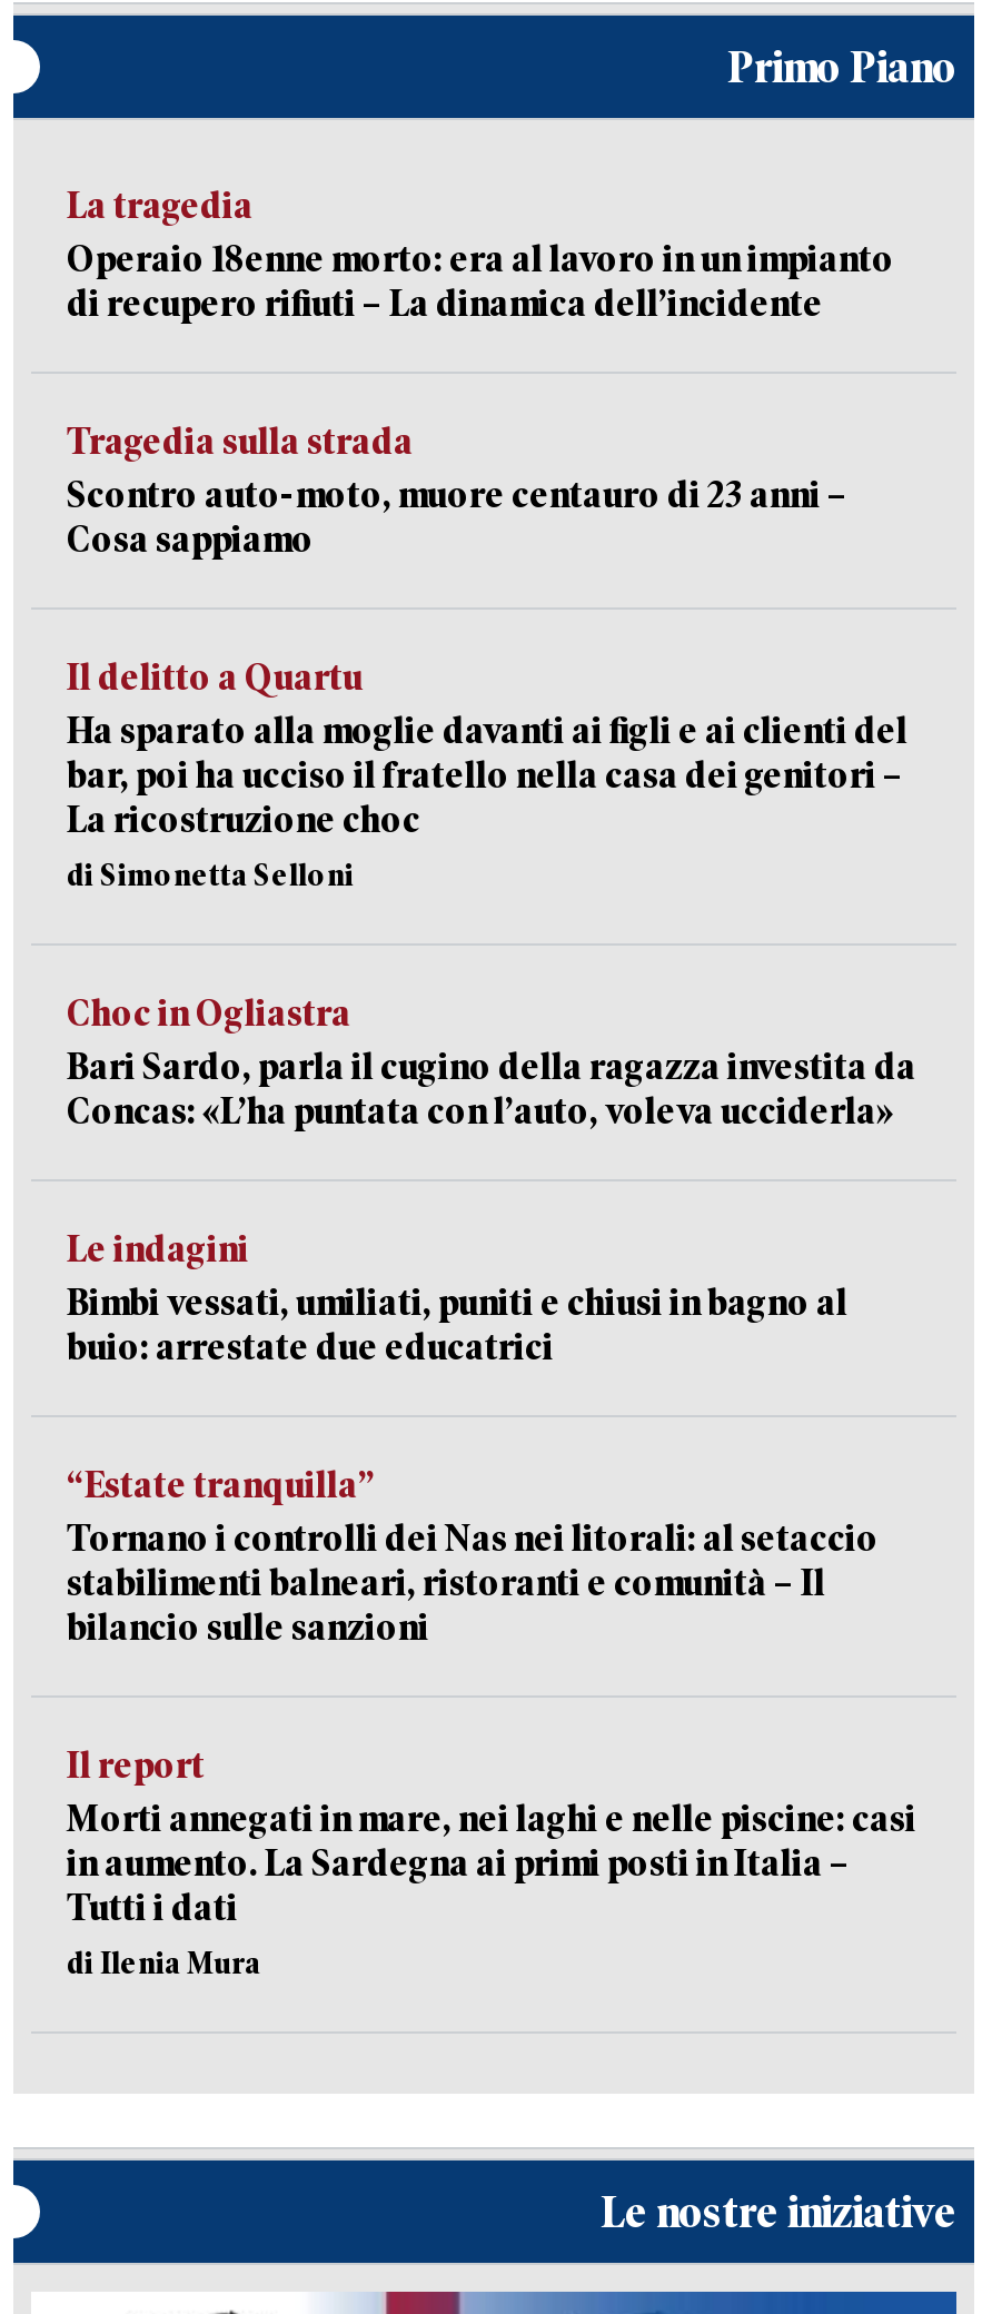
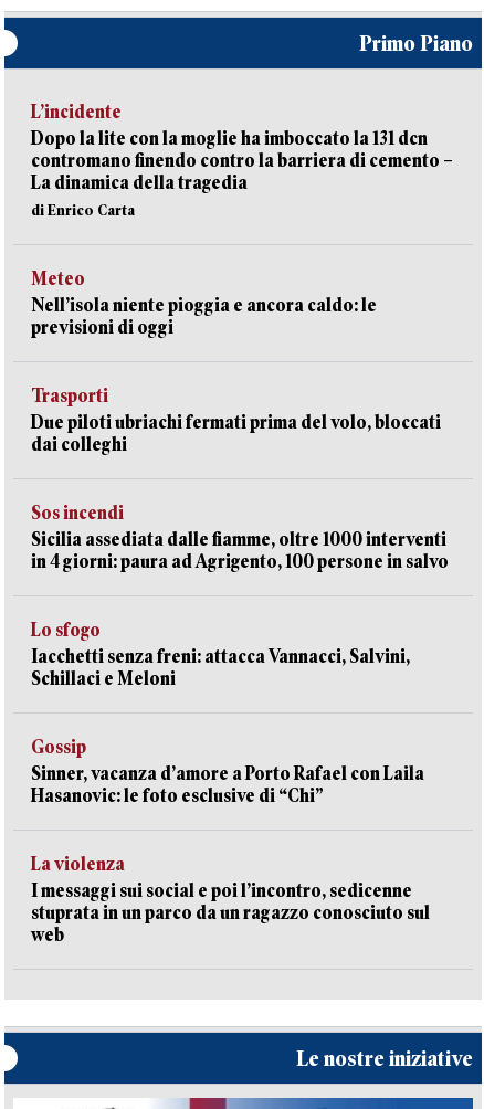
[67,185,894,325] La tragedia | Operaio 18enne morto: era al lavoro in un impianto | di recupero rifiuti – La dinamica dell’incidente -> [31,102,453,219] L’incidente | Dopo la lite con la moglie ha imboccato la 131 dcn | contromano finendo contro la barriera di cemento – | La dinamica della tragedia | di Enrico Carta
[67,421,847,561] Tragedia sulla strada | Scontro auto-moto, muore centauro di 23 anni – | Cosa sappiamo -> [31,268,377,338] Meteo | Nell’isola niente pioggia e ancora caldo: le | previsioni di oggi
[67,656,907,892] Il delitto a Quartu | Ha sparato alla moglie davanti ai figli e ai clienti del | bar, poi ha ucciso il fratello nella casa dei genitori – | La ricostruzione choc | di Simonetta Selloni -> [31,385,441,455] Trasporti | Due piloti ubriachi fermati prima del volo, bloccati | dai colleghi
[67,992,916,1133] Choc in Ogliastra | Bari Sardo, parla il cugino della ragazza investita da | Concas: «L’ha puntata con l’auto, voleva ucciderla» -> [31,503,449,572] Sos incendi | Sicilia assediata dalle fiamme, oltre 1000 interventi | in 4 giorni: paura ad Agrigento, 100 persone in salvo
[67,1228,847,1368] Le indagini | Bimbi vessati, umiliati, puniti e chiusi in bagno al | buio: arrestate due educatrici -> [31,620,410,689] Lo sfogo | Iacchetti senza freni: attacca Vannacci, Salvini, | Schillaci e Meloni
[67,1464,879,1649] “Estate tranquilla” | Tornano i controlli dei Nas nei litorali: al setaccio | stabilimenti balneari, ristoranti e comunità – Il | bilancio sulle sanzioni -> [31,737,424,806] Gossip | Sinner, vacanza d’amore a Porto Rafael con Laila | Hasanovic: le foto esclusive di “Chi”
[67,1744,916,1980] Il report | Morti annegati in mare, nei laghi e nelle piscine: casi | in aumento. La Sardegna ai primi posti in Italia – | Tutti i dati | di Ilenia Mura -> [31,854,430,946] La violenza | I messaggi sui social e poi l’incontro, sedicenne | stuprata in un parco da un ragazzo conosciuto sul | web

